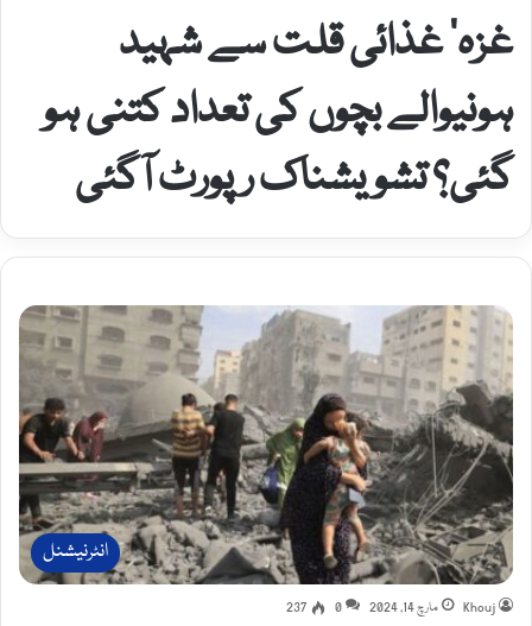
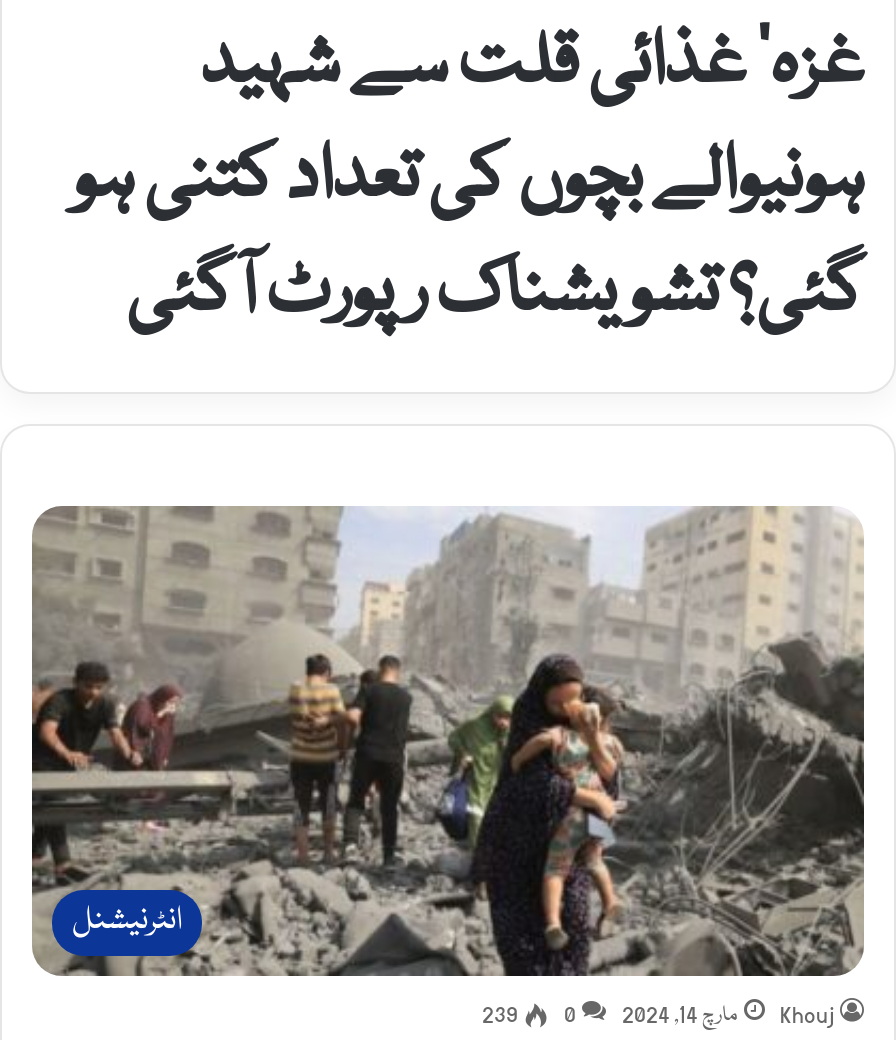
[286,598,342,617] 237 0 -> [482,999,576,1031] 239 0

